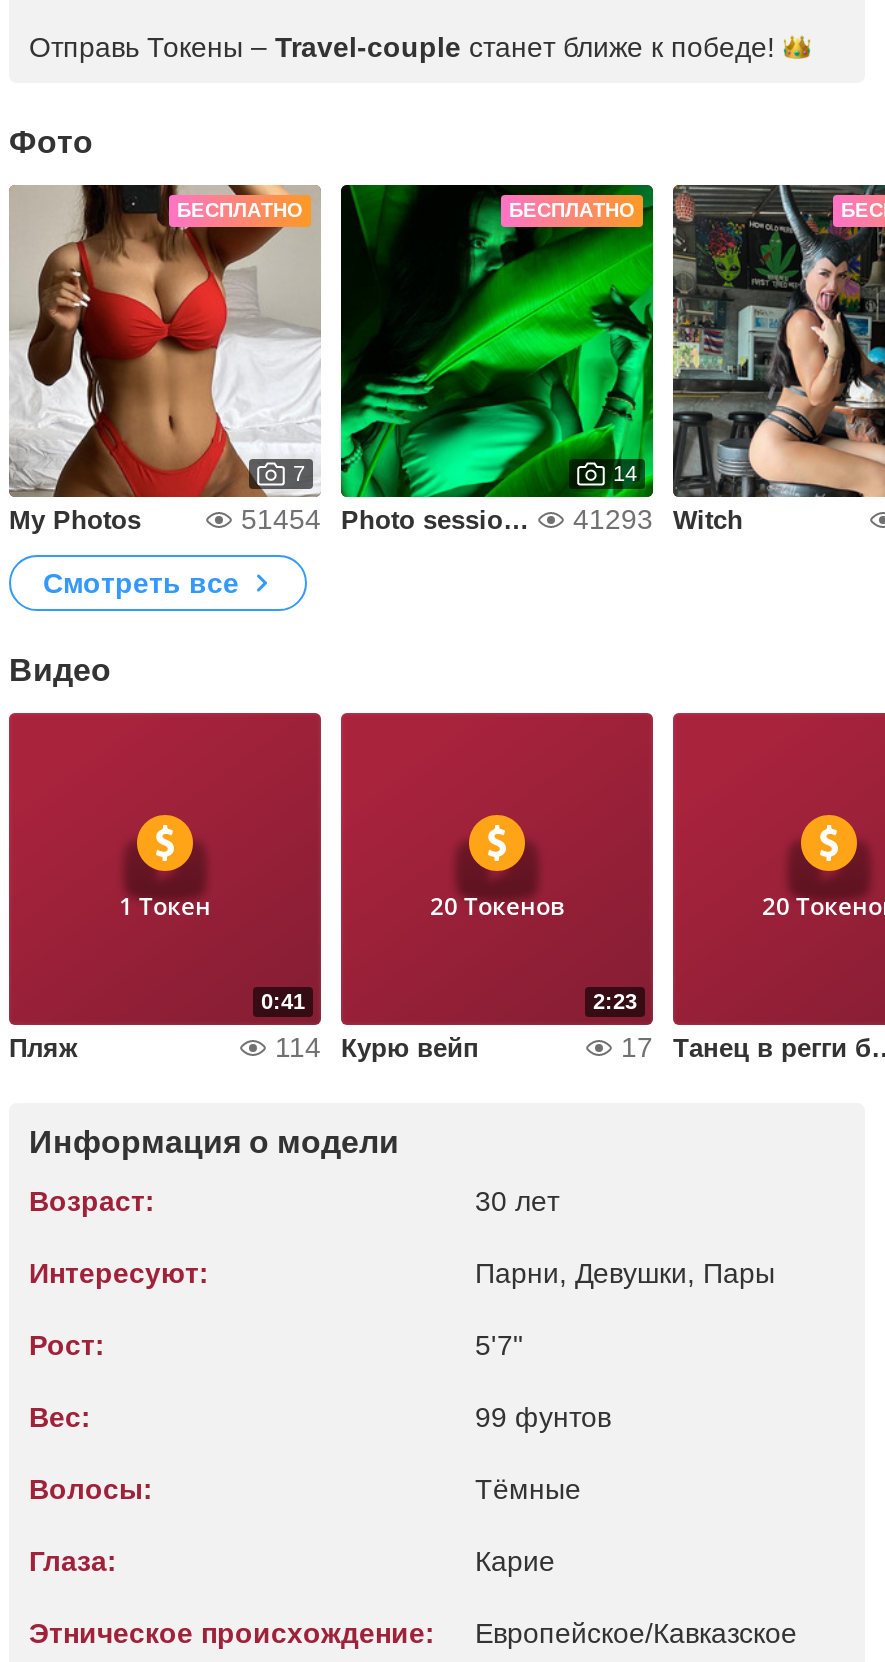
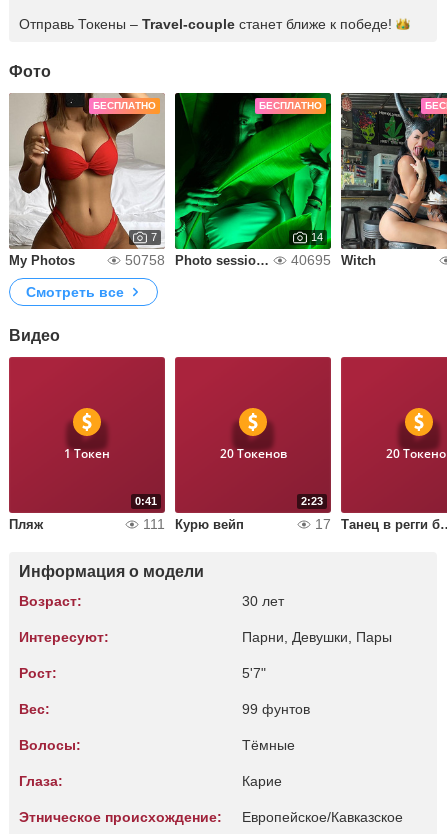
[241,503,321,535] 51454 -> [125,252,165,268] 50758
[573,503,653,535] 41293 -> [291,252,331,268] 40695
[275,1031,479,1063] 114 Курю вейп -> [143,516,244,532] 111 Курю вейп

